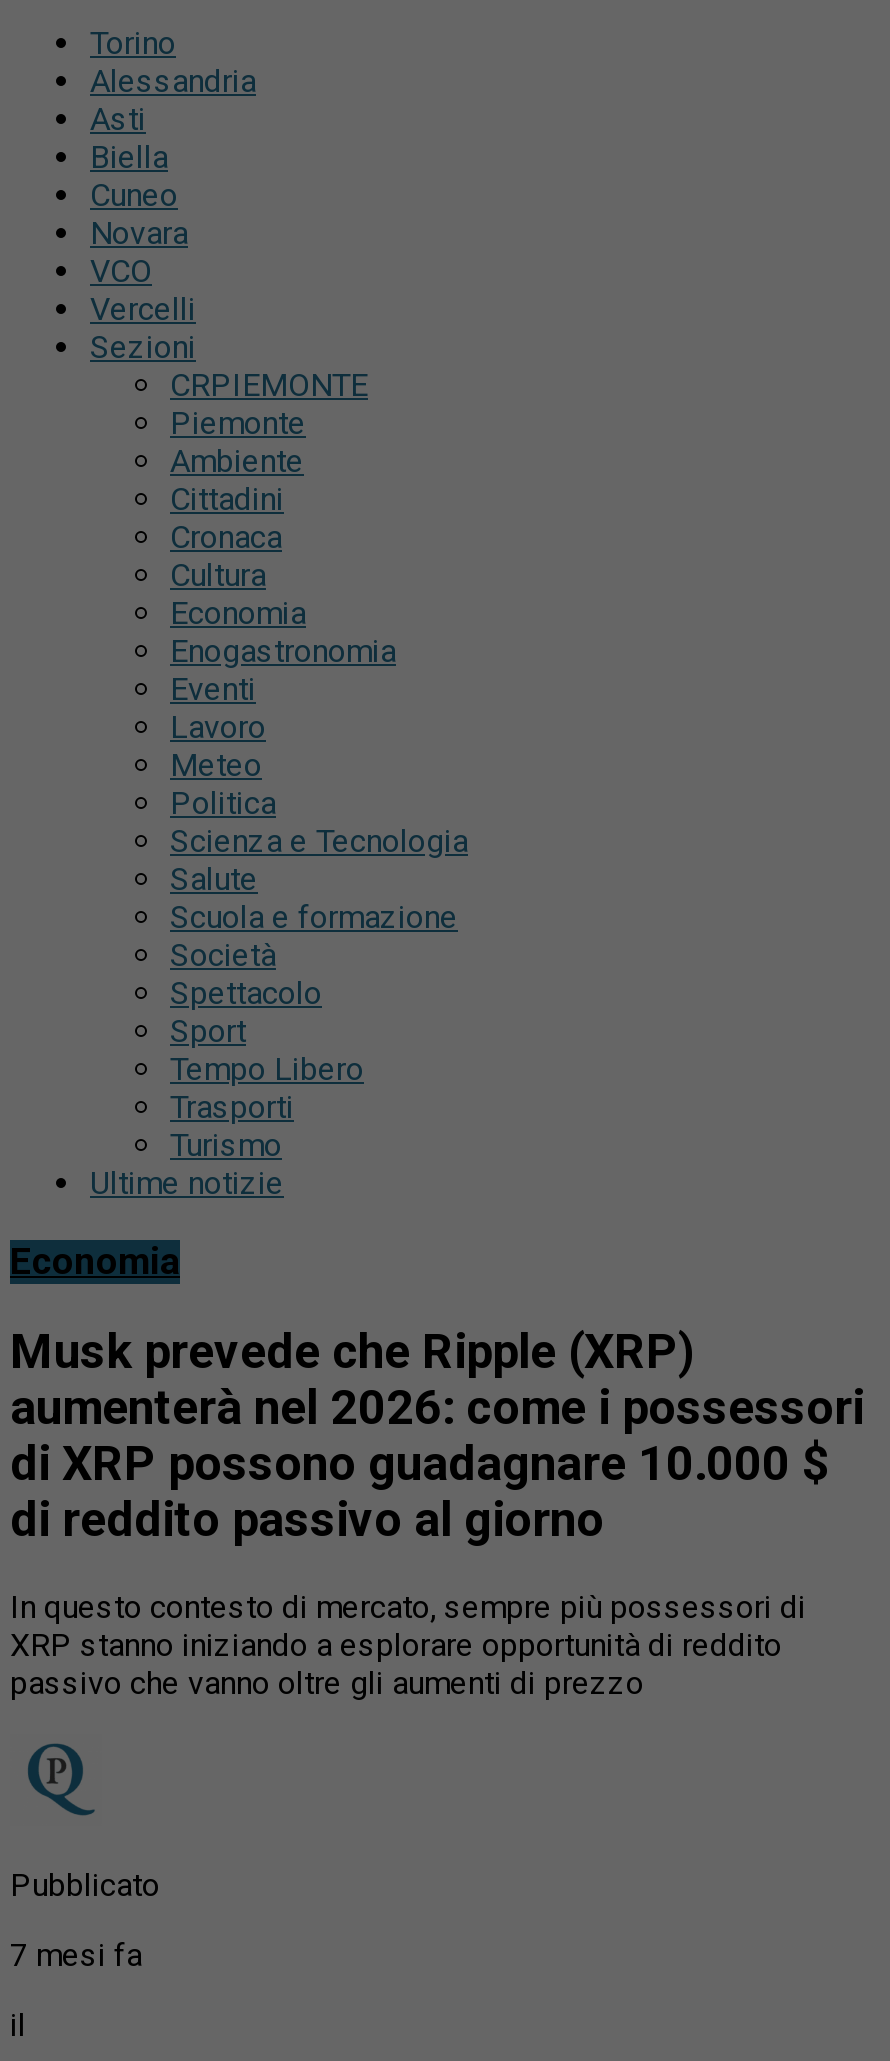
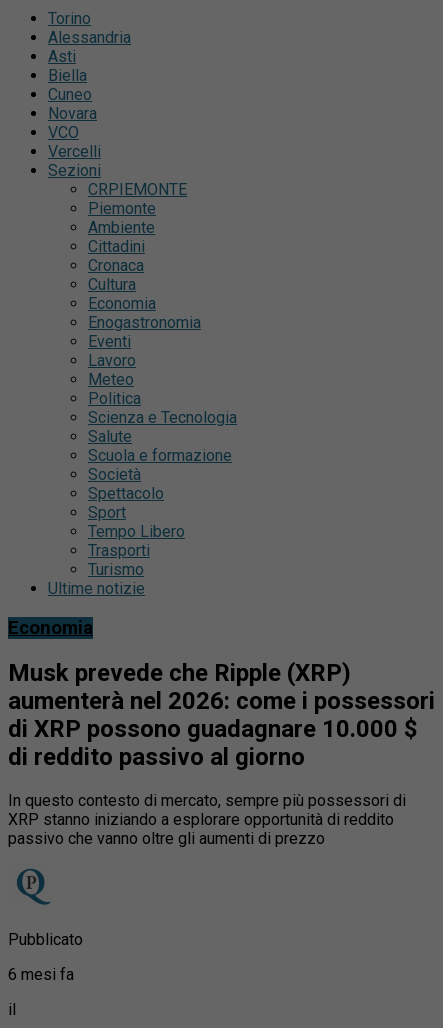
[10,1936,142,1974] 7 mesi fa -> [8,965,74,984] 6 mesi fa

